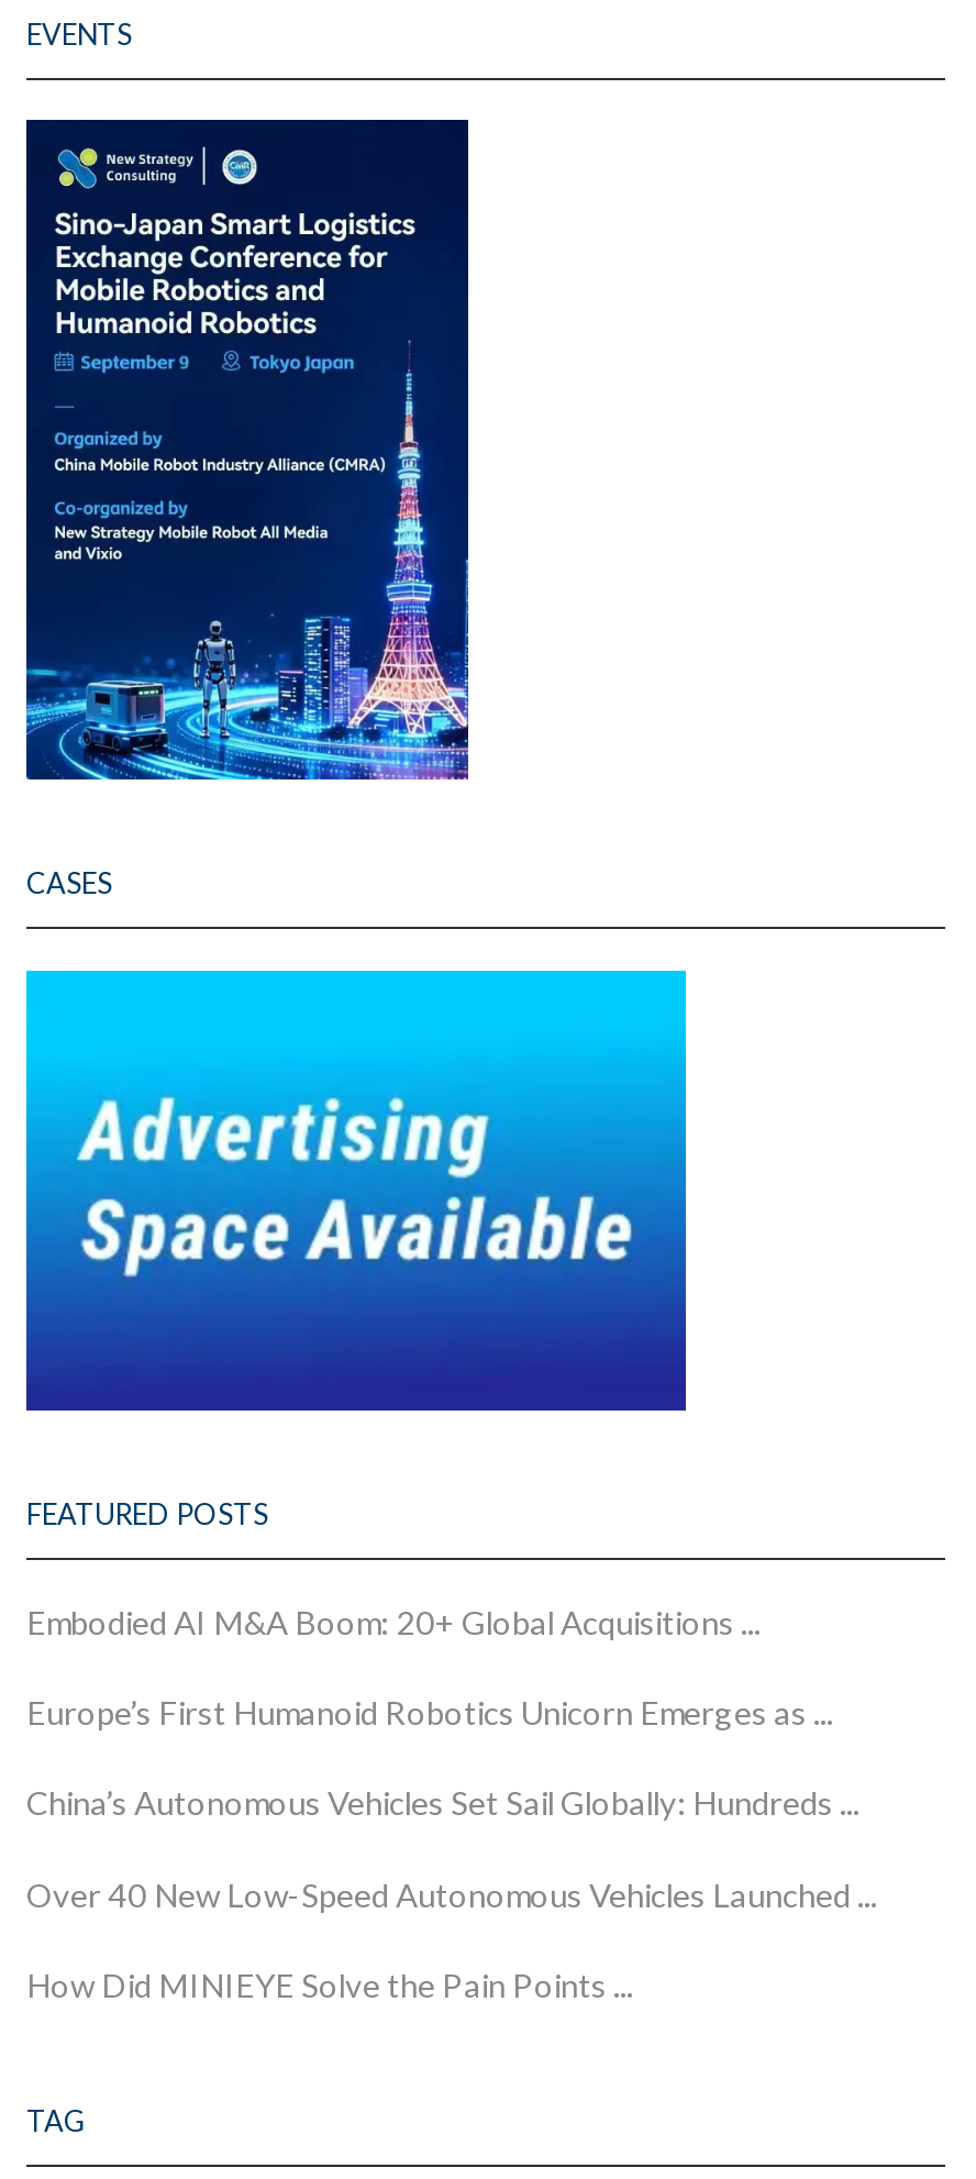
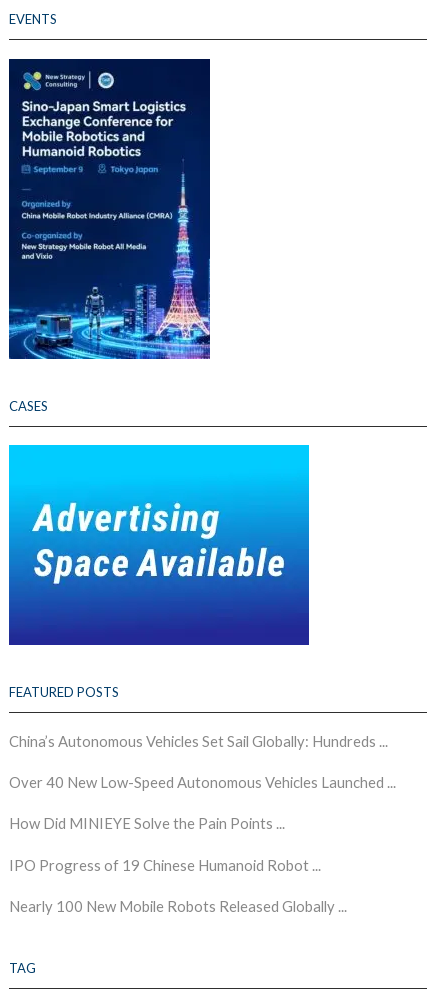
[26,1601,833,1731] Embodied AI M&A Boom: 20+ Global Acquisitions ... | Europe’s First Humanoid Robotics Unicorn Emerges as ... -> none
moved [26,1782,877,2003] -> [9,732,396,832]: China’s Autonomous Vehicles Set Sail Globally: Hundreds ... | Over 40 New Low-Speed Autonomous Vehicles Launched ... | How Did MINIEYE Solve the Pain Points ...
none -> [9,856,347,915] IPO Progress of 19 Chinese Humanoid Robot ... | Nearly 100 New Mobile Robots Released Globally ...

